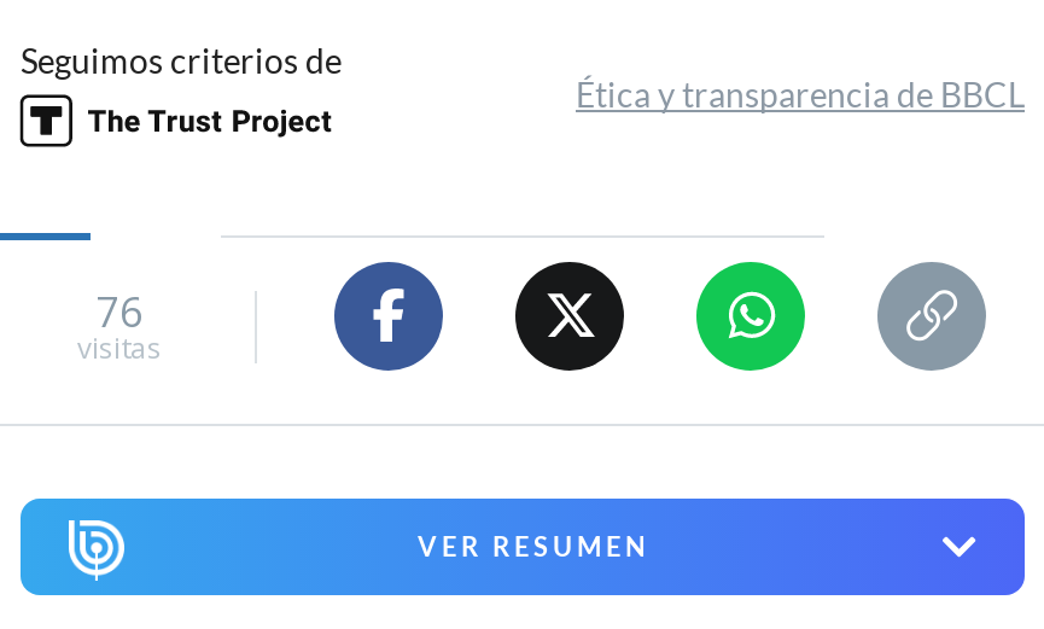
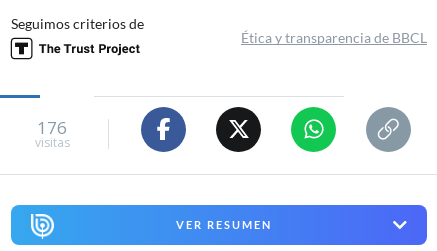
[95,284,144,339] 76 -> [37,116,67,139] 176

